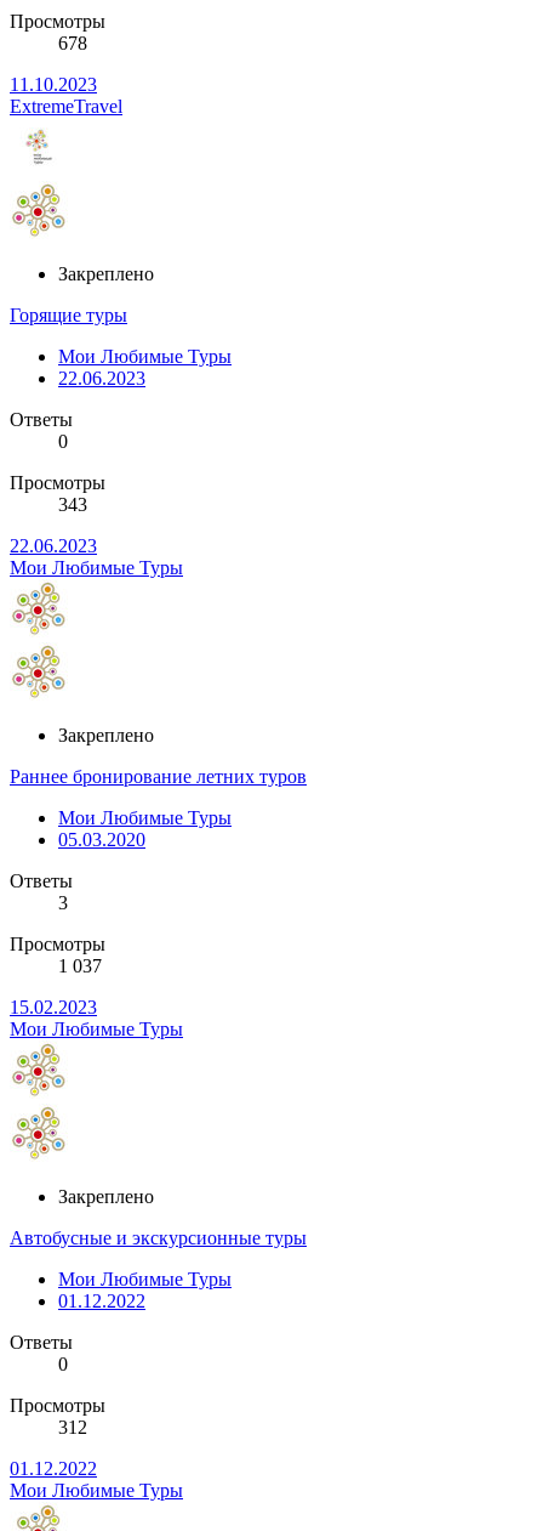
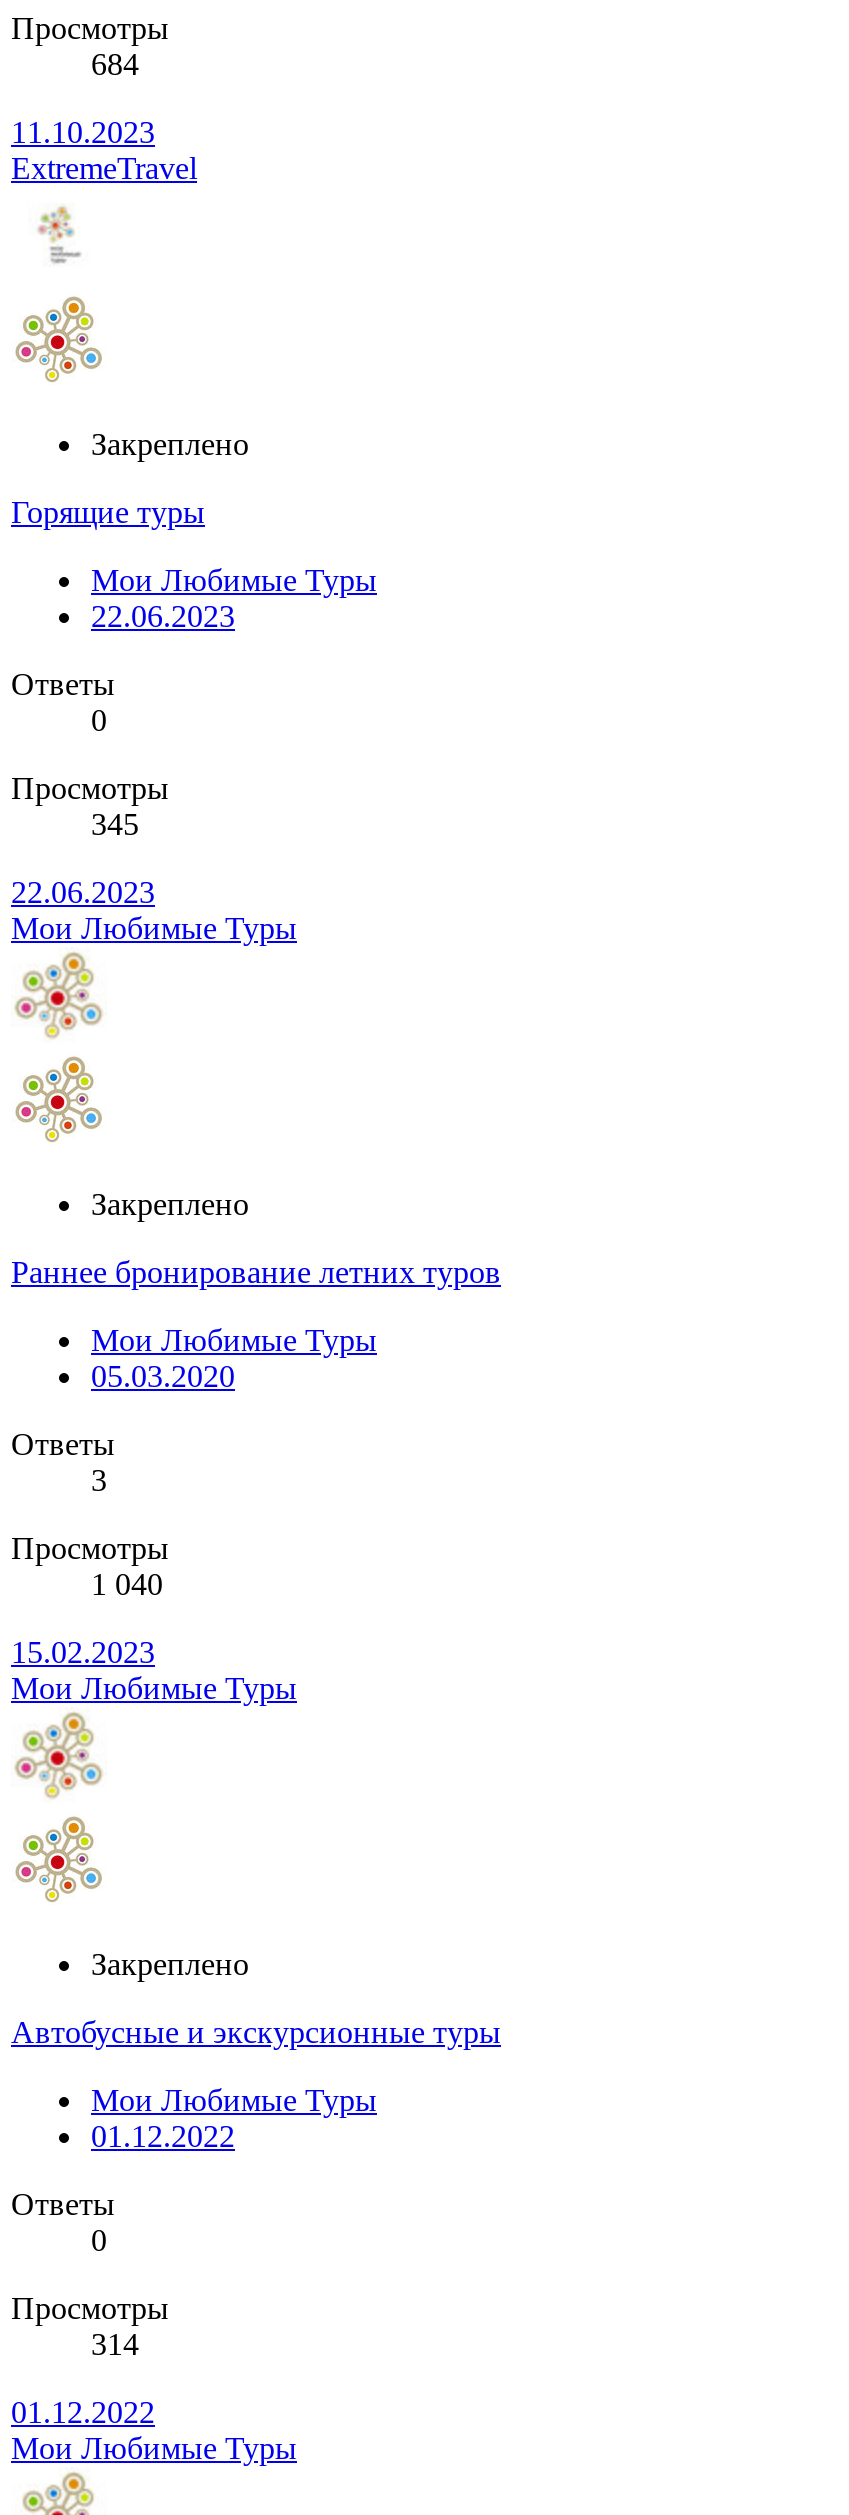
[58,33,87,54] 678 -> [91,48,139,82] 684
[58,495,87,515] 343 -> [91,808,139,842] 345
[58,956,102,977] 1 037 -> [91,1568,163,1602] 1 040
[58,1417,87,1438] 312 -> [91,2328,139,2362] 314

